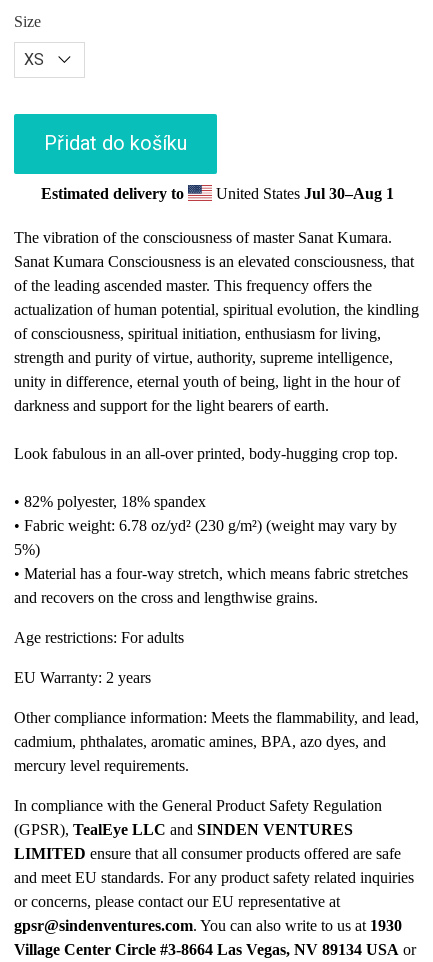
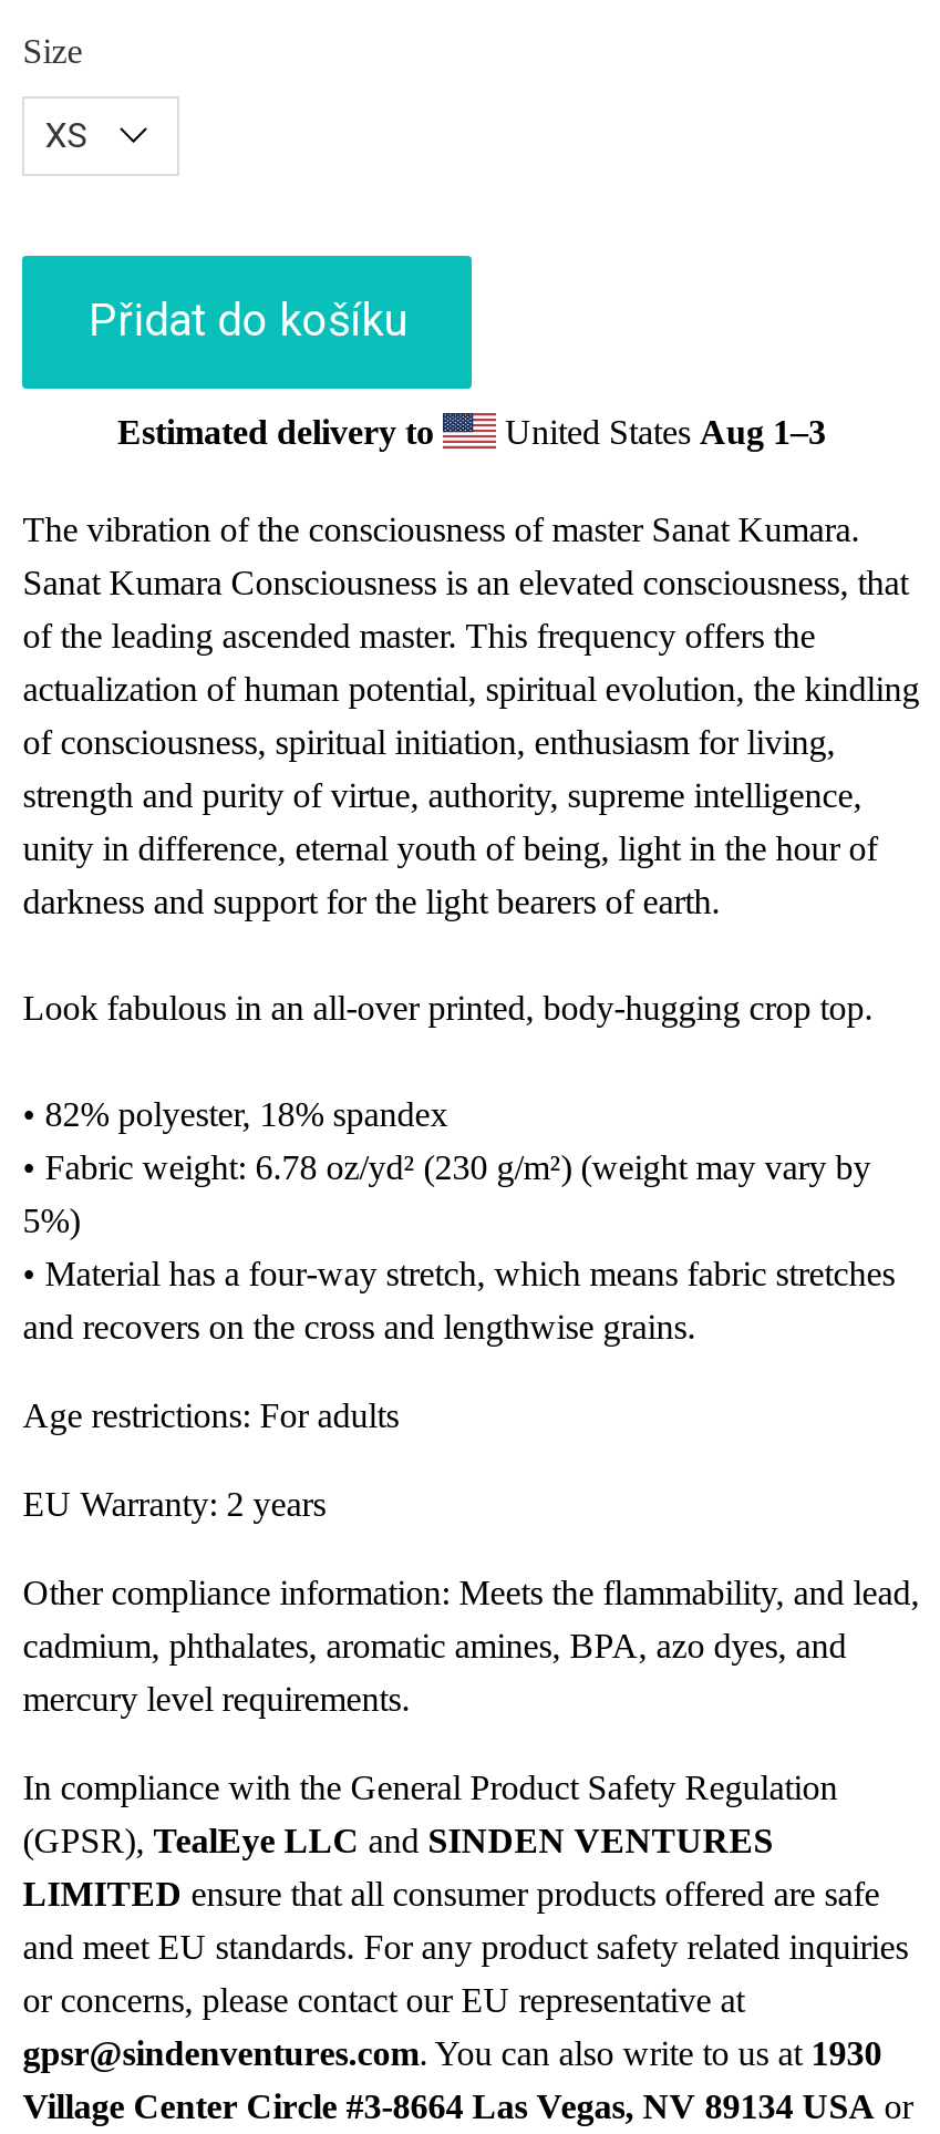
[211,185,393,202] United States Jul 30–Aug 1 -> [496,412,826,450] United States Aug 1–3

